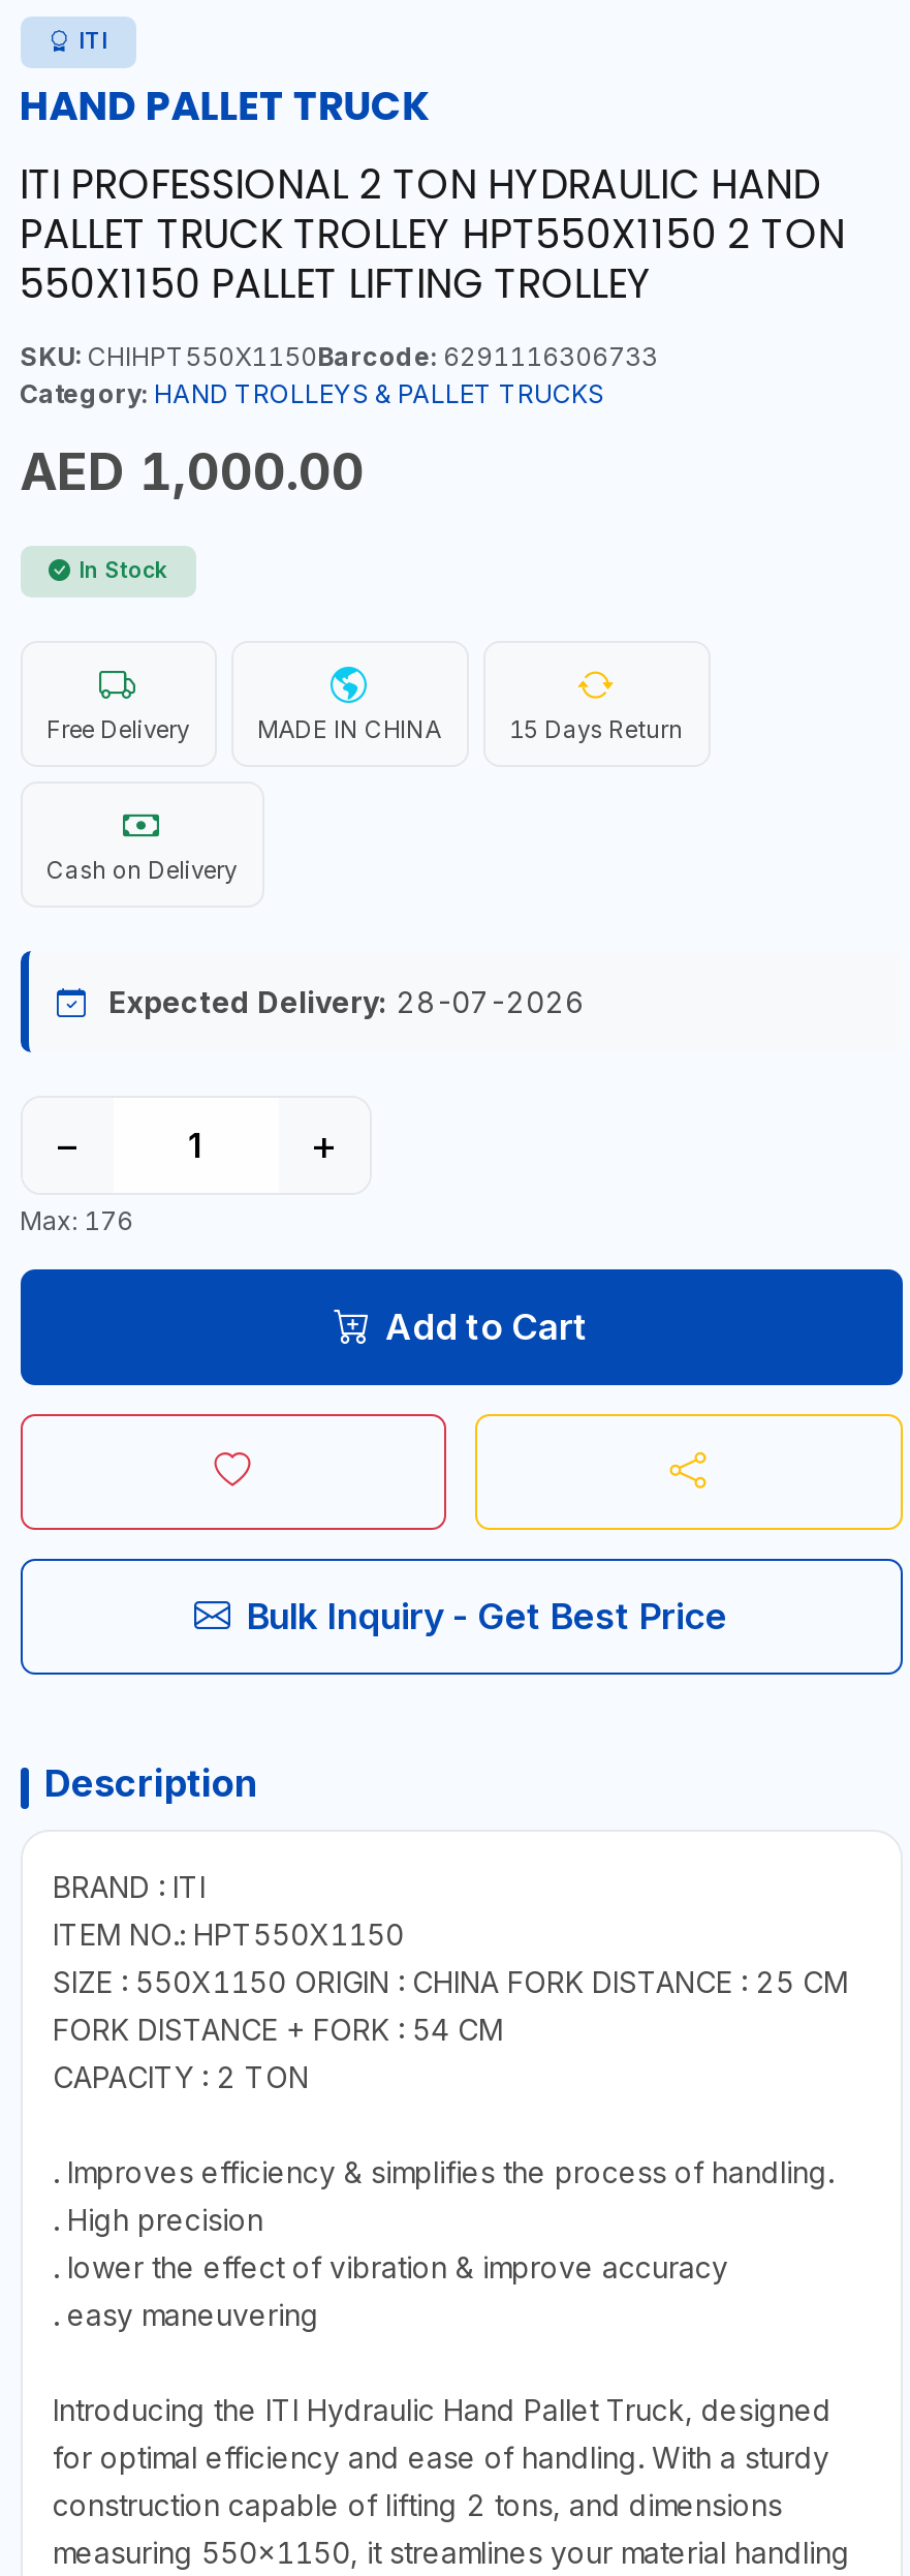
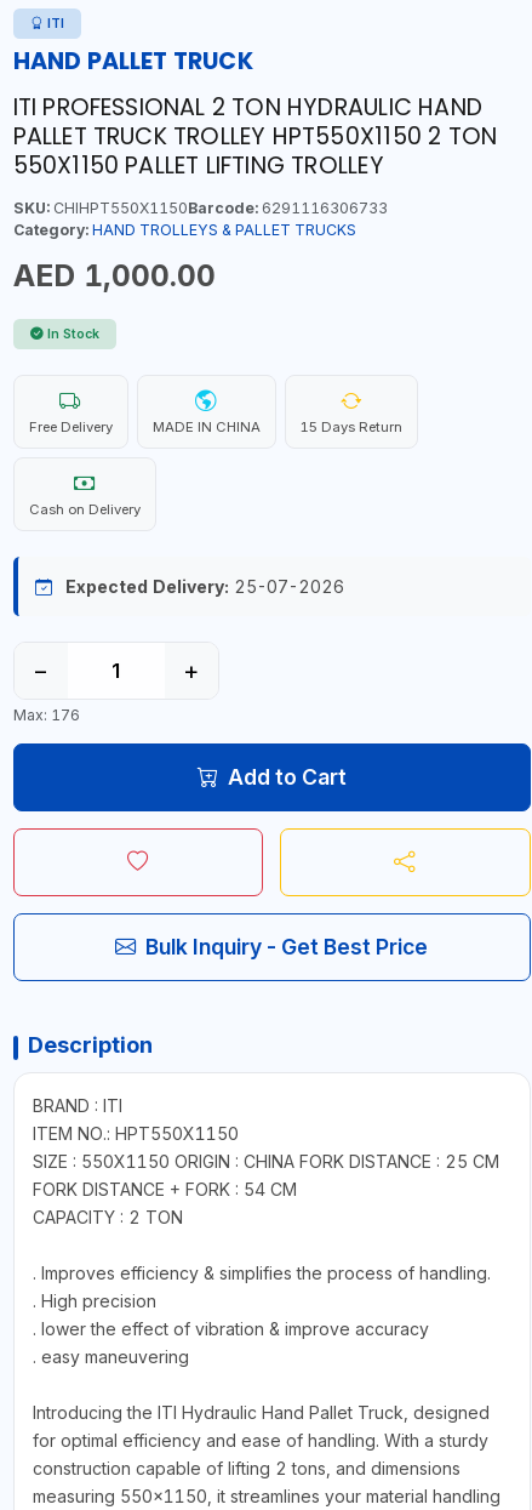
[108,984,584,1019] Expected Delivery: 28-07-2026 -> [65,576,344,597] Expected Delivery: 25-07-2026

